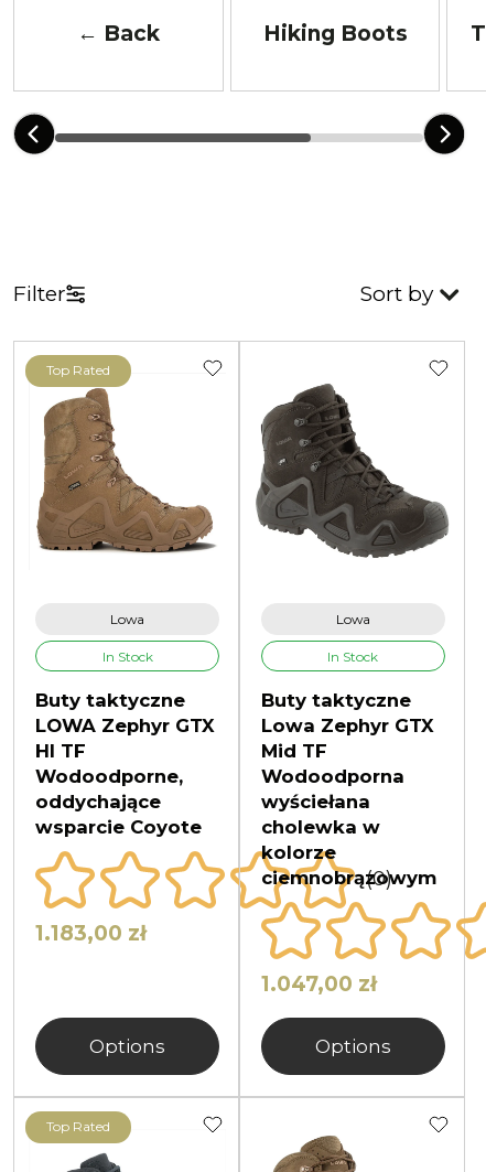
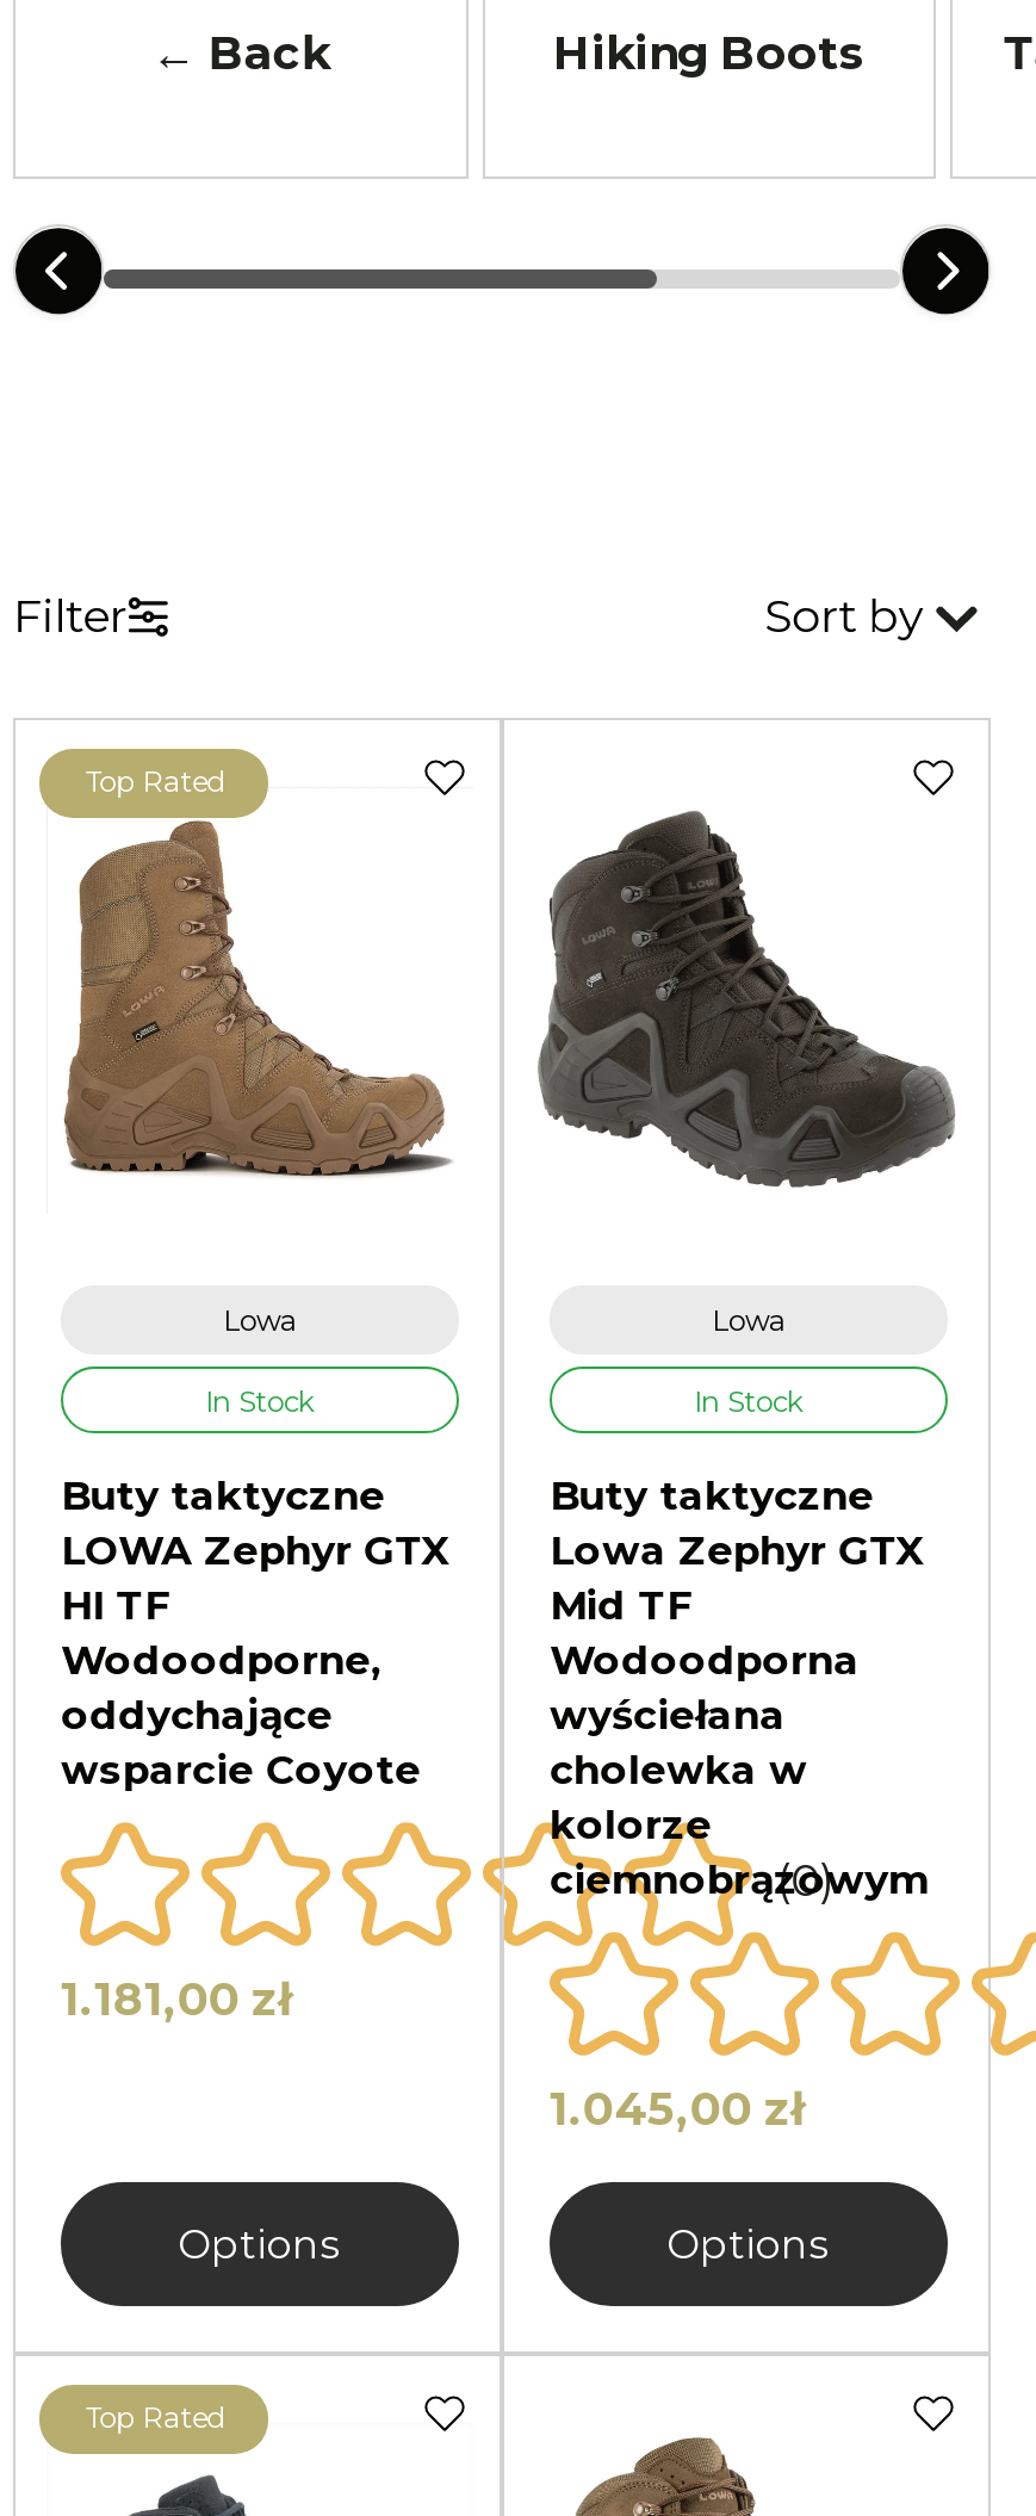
[35,920,147,946] 1.183,00 zł -> [61,1972,292,2026] 1.181,00 zł
[261,971,377,996] 1.047,00 zł -> [550,2081,805,2136] 1.045,00 zł

